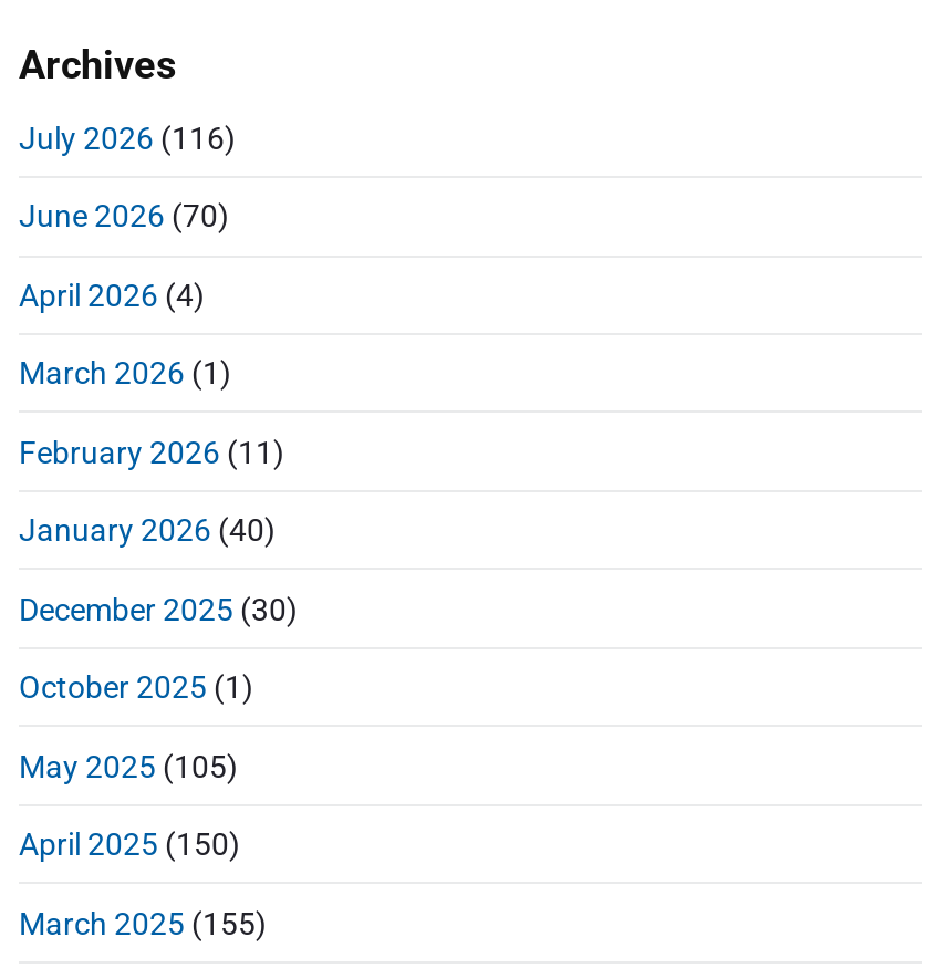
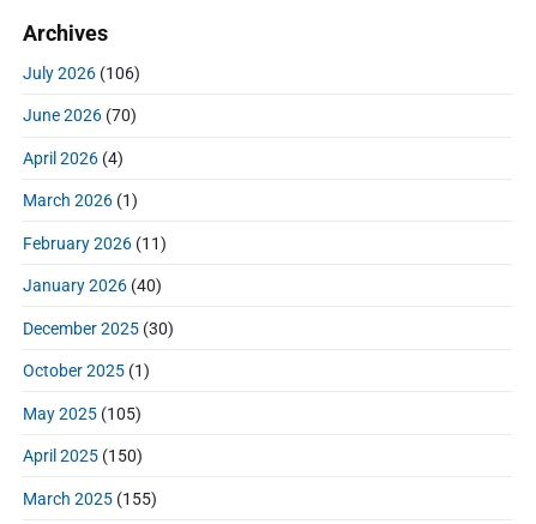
[19,120,236,156] July 2026 (116) -> [23,63,140,82] July 2026 (106)

